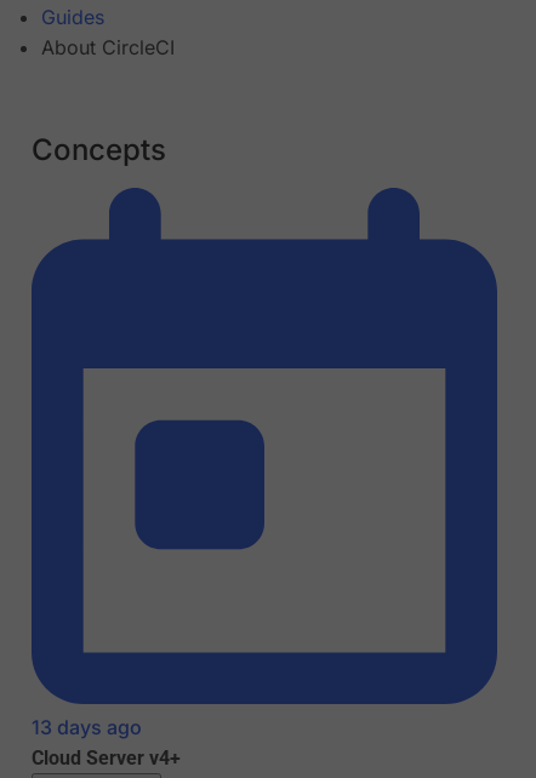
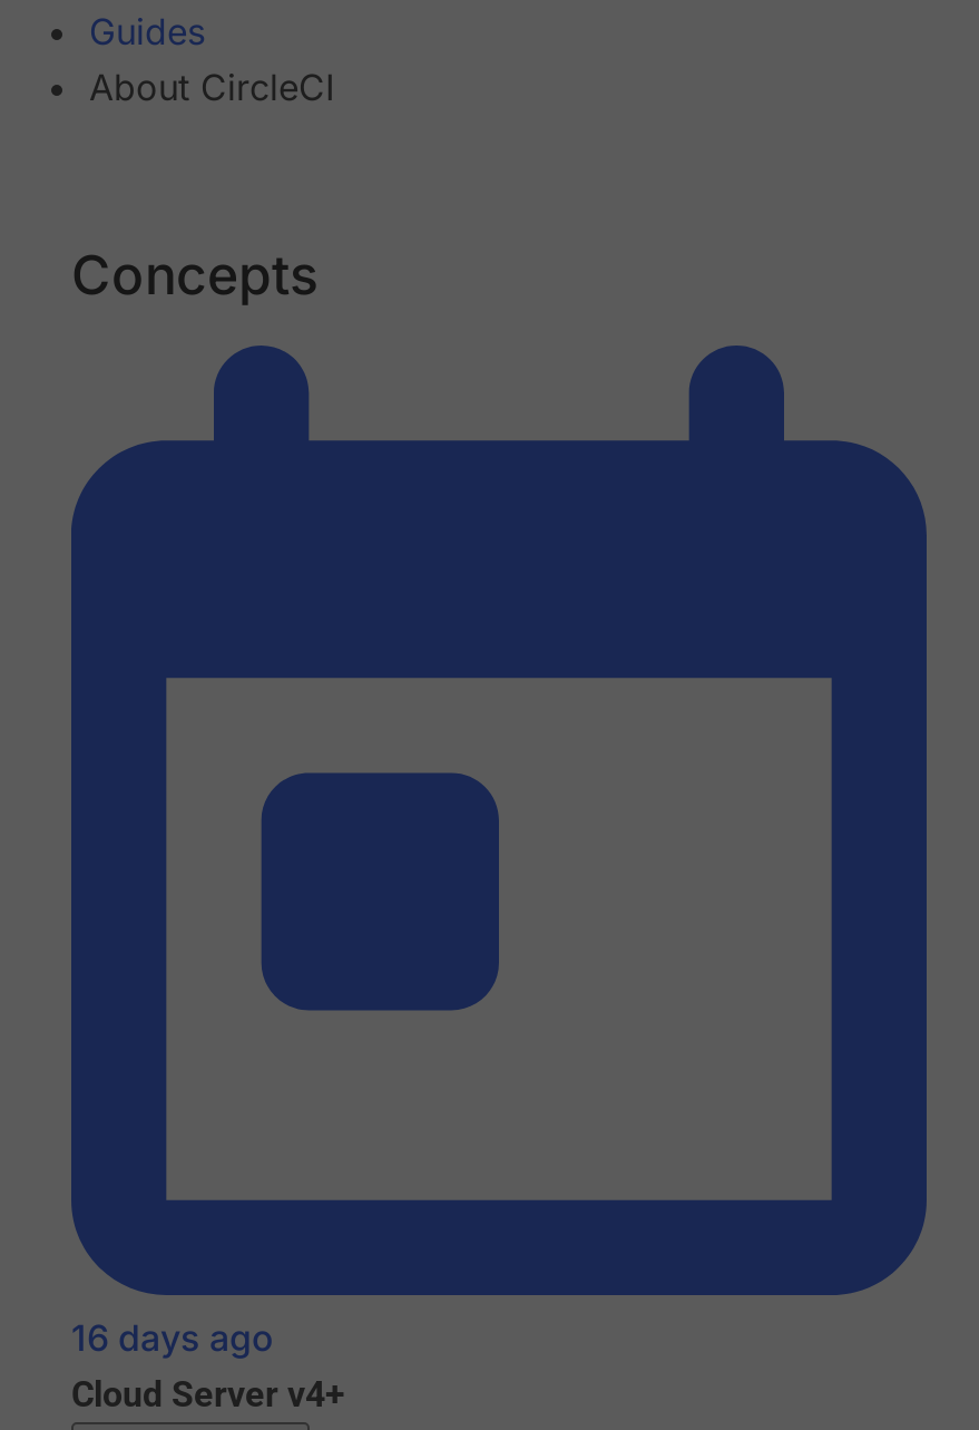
[32,716,142,740] 13 days ago -> [71,1316,274,1361] 16 days ago

